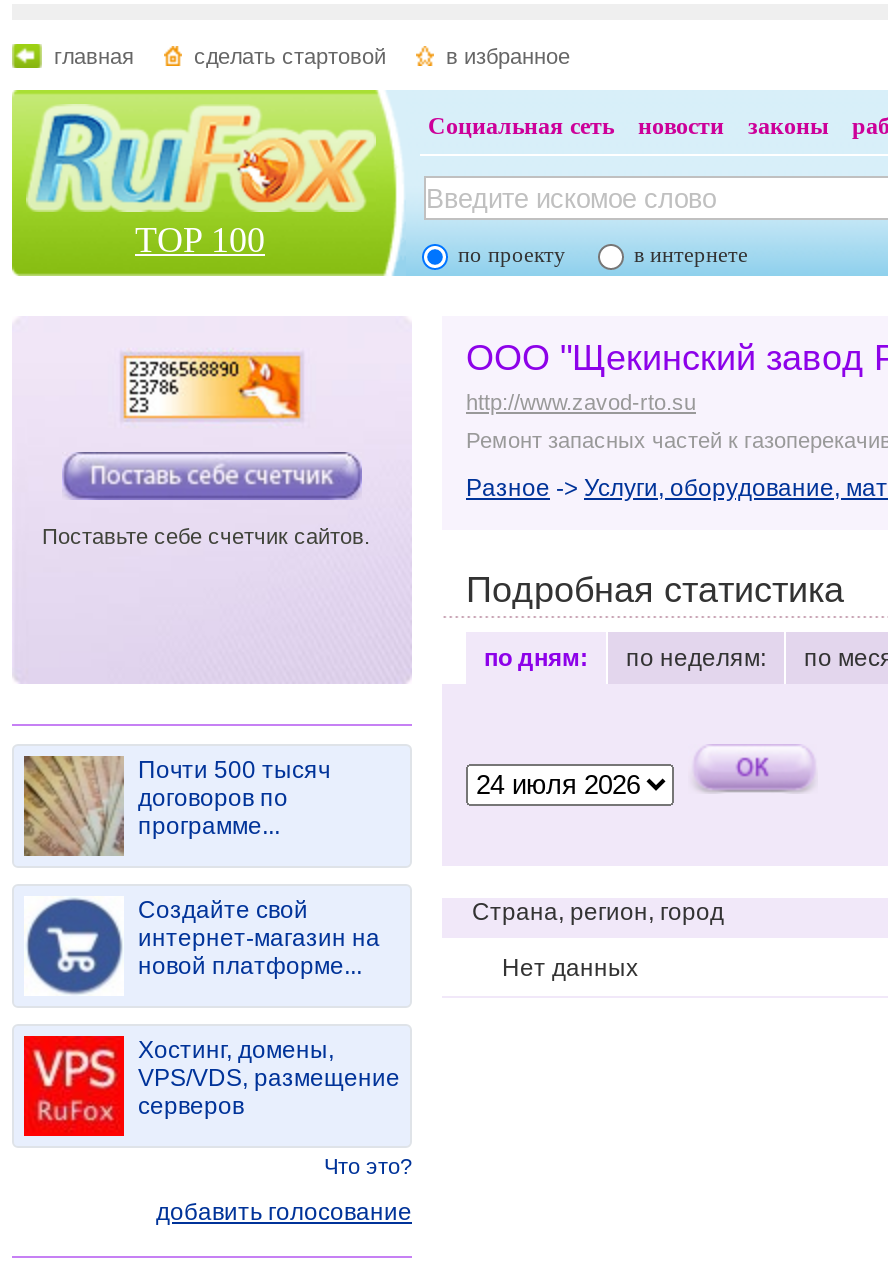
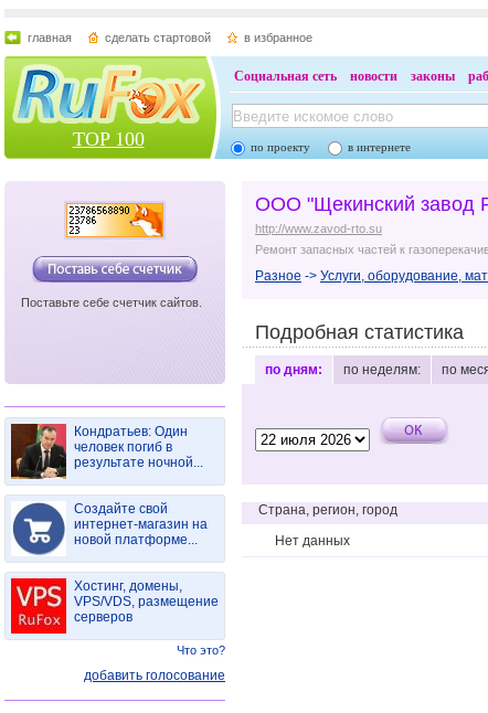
[22,754,330,856] [image] | Почти 500 тысяч | договоров по | программе... -> [10,423,203,479] [image] | Кондратьев: Один | человек погиб в | результате ночной...

